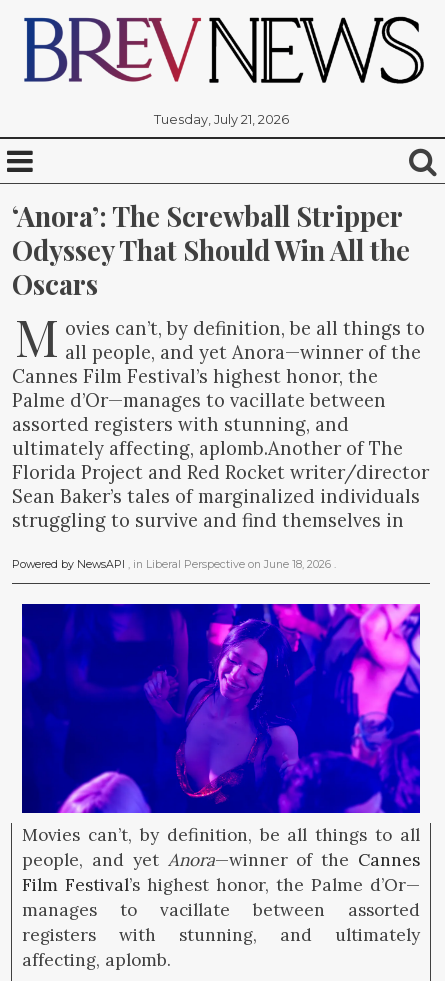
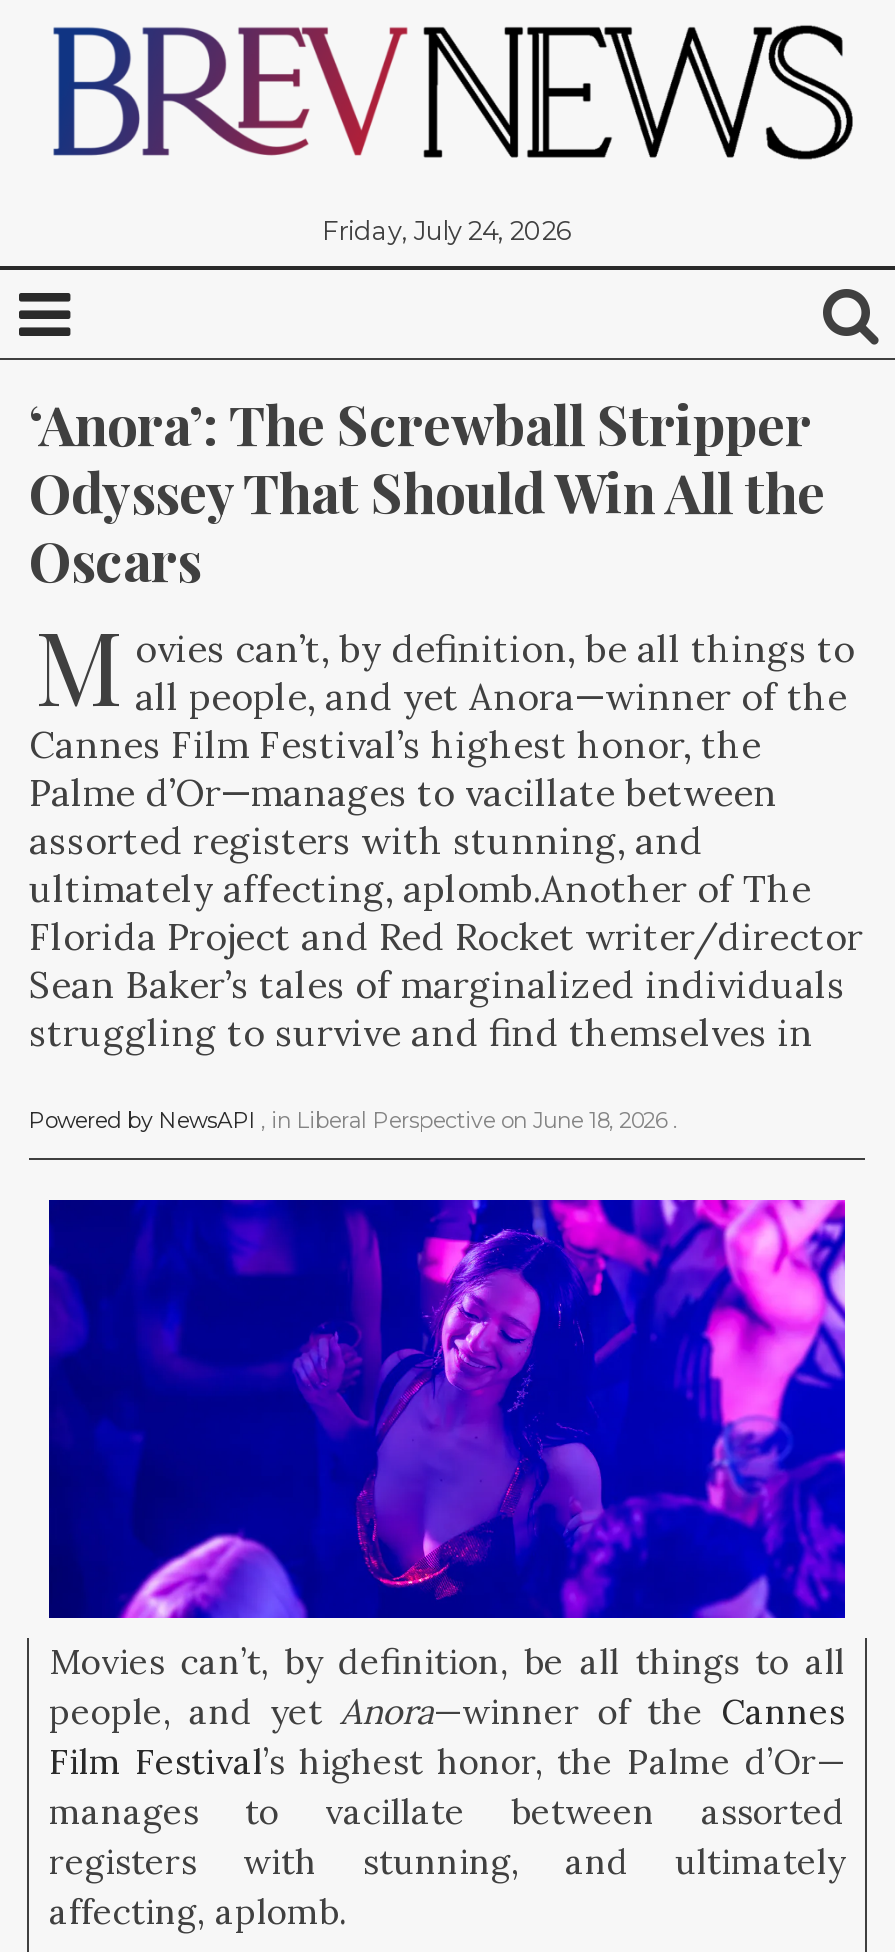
[153,112,288,127] Tuesday, July 21, 2026 -> [322,215,572,245] Friday, July 24, 2026

